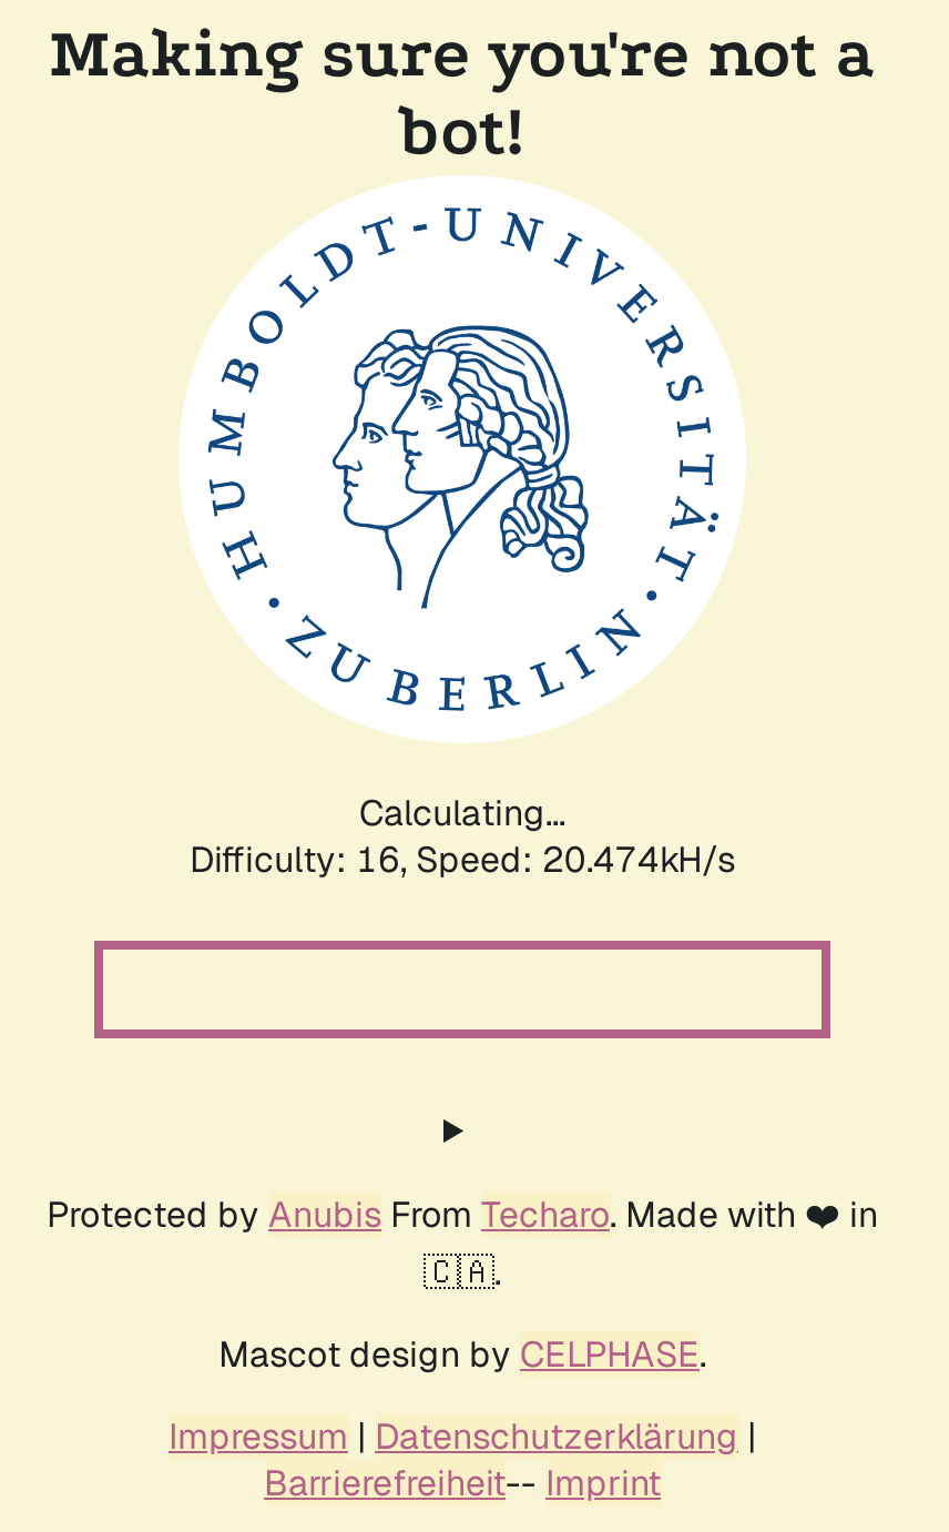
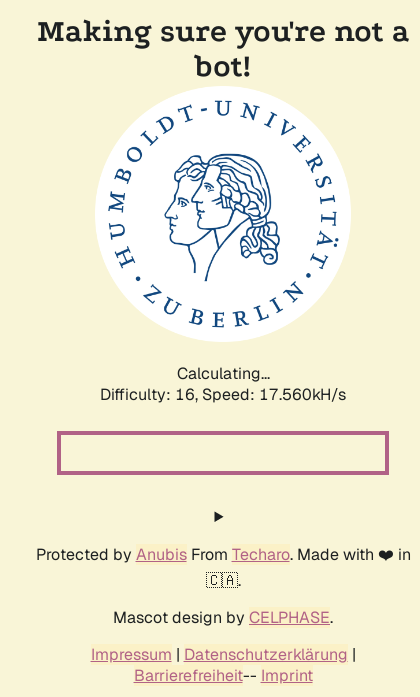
[190,836,735,883] Difficulty: 16, Speed: 20.474kH/s -> [100,384,346,405] Difficulty: 16, Speed: 17.560kH/s

